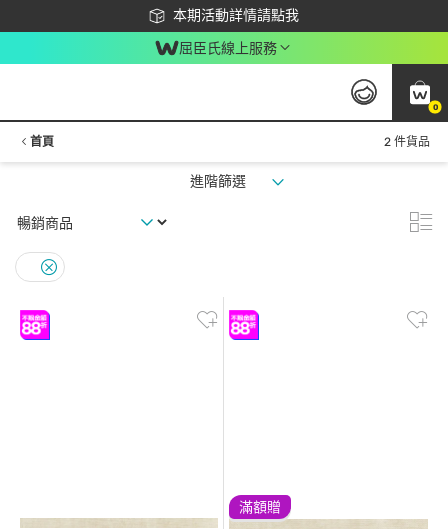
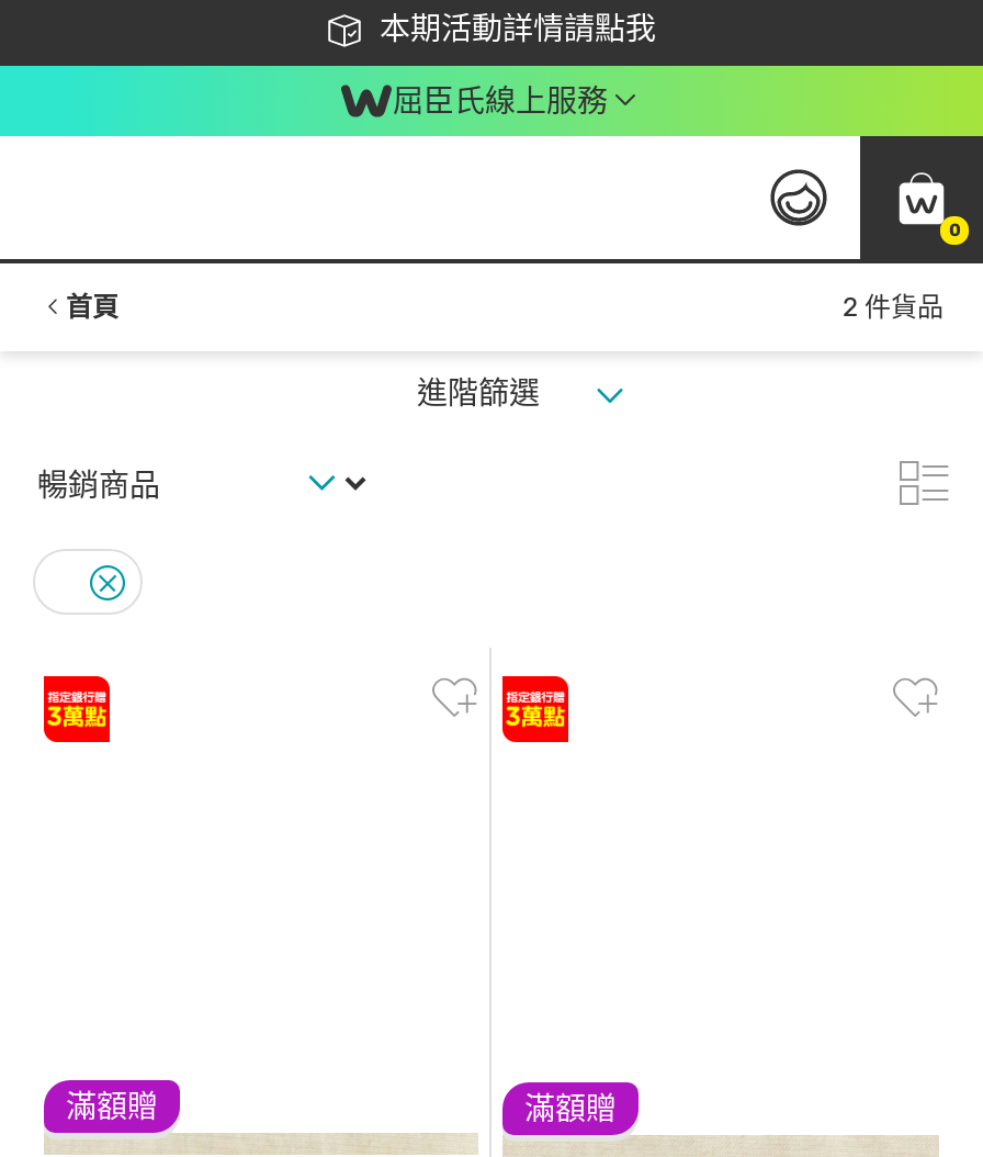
none -> [66,1089,158,1126] 滿額贈
[19,309,51,341] [image] -> [42,674,112,744] [image]
[228,309,260,341] [image] -> [500,674,570,744] [image]

